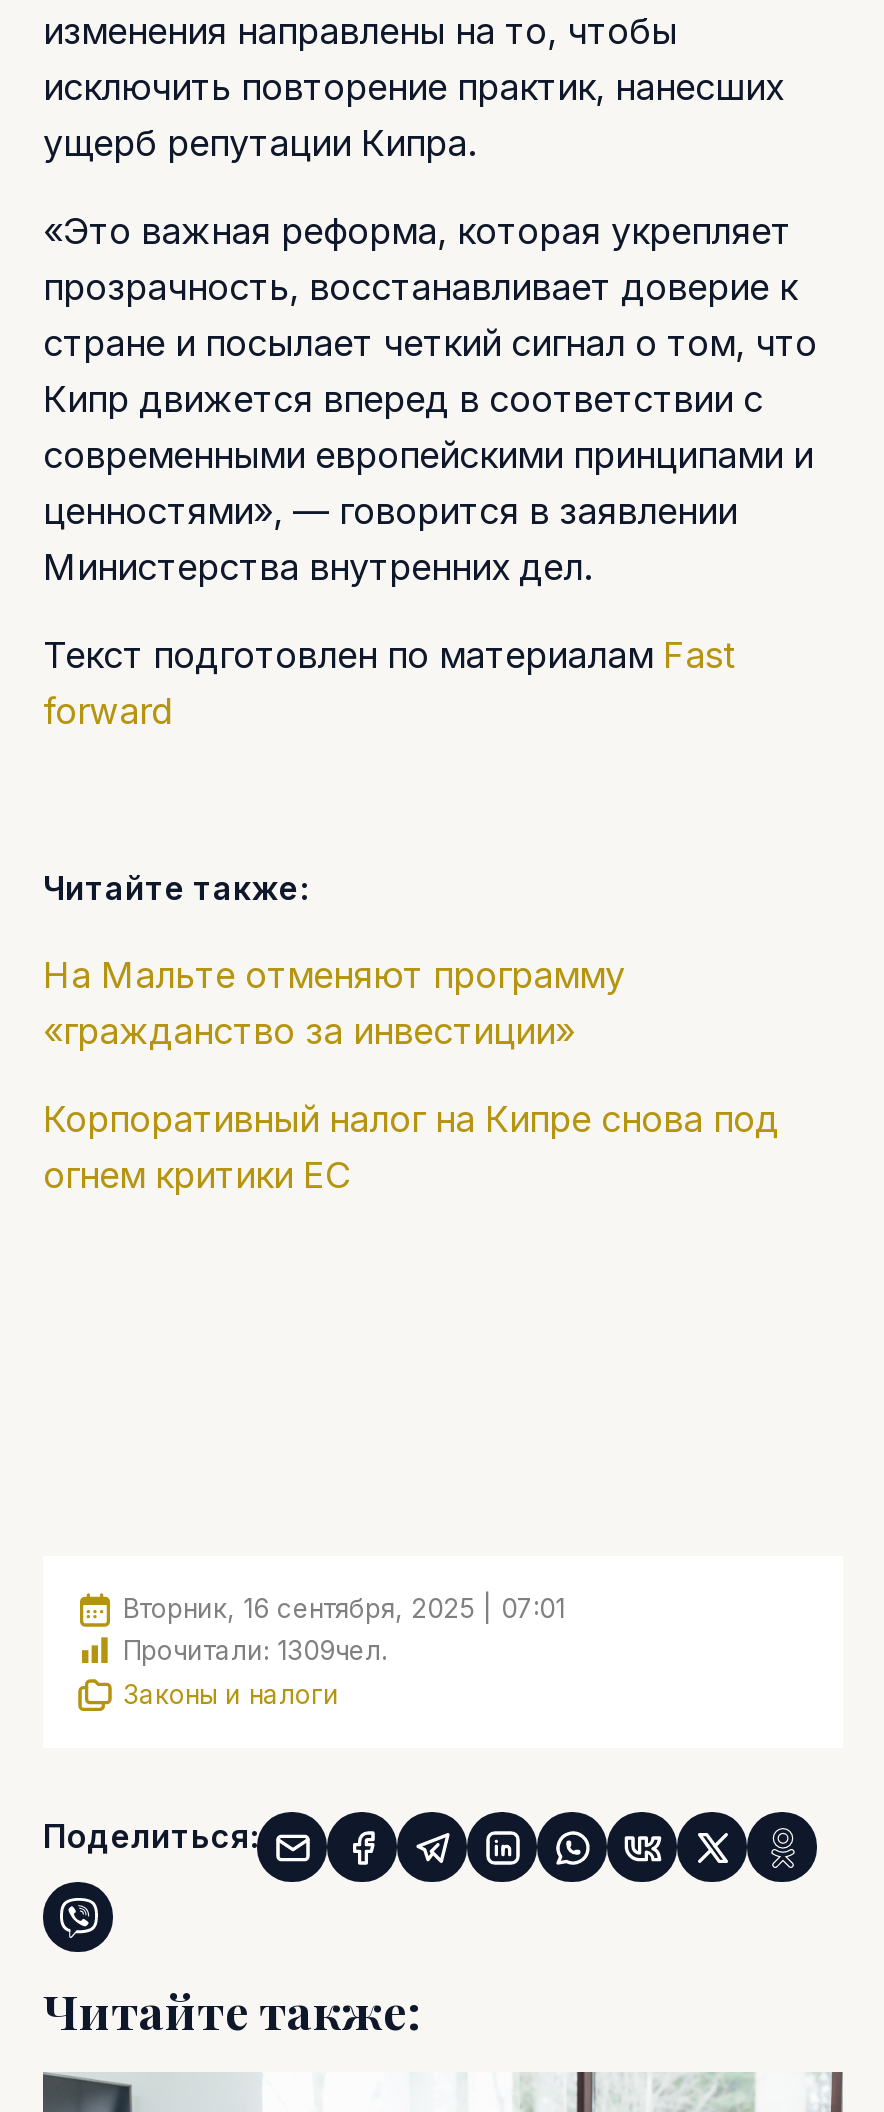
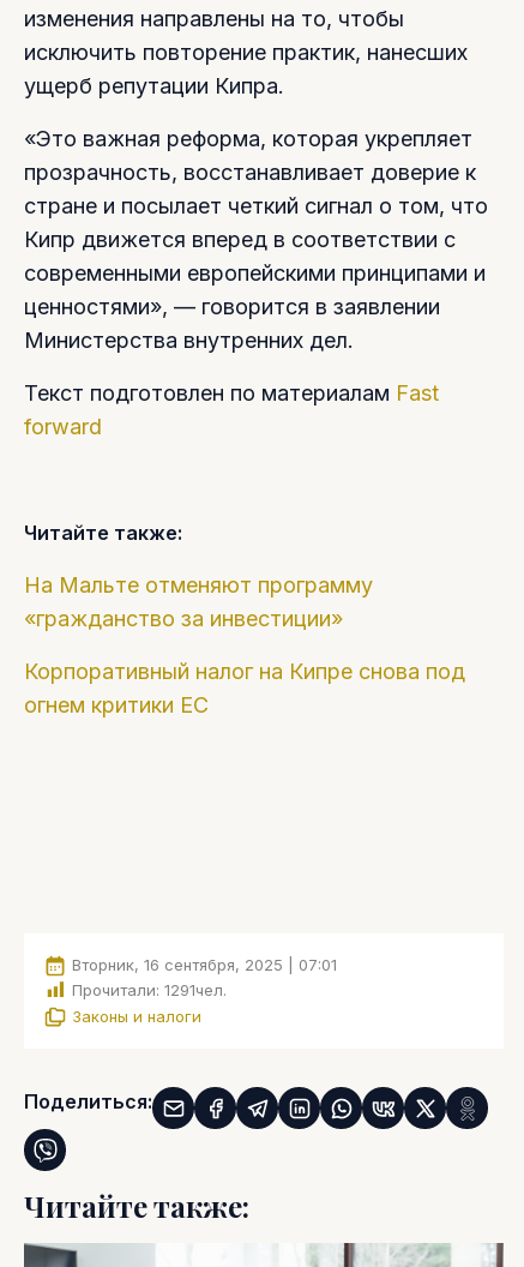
[123,1635,387,1667] Прочитали: 1309чел. -> [72,981,227,1000] Прочитали: 1291чел.

